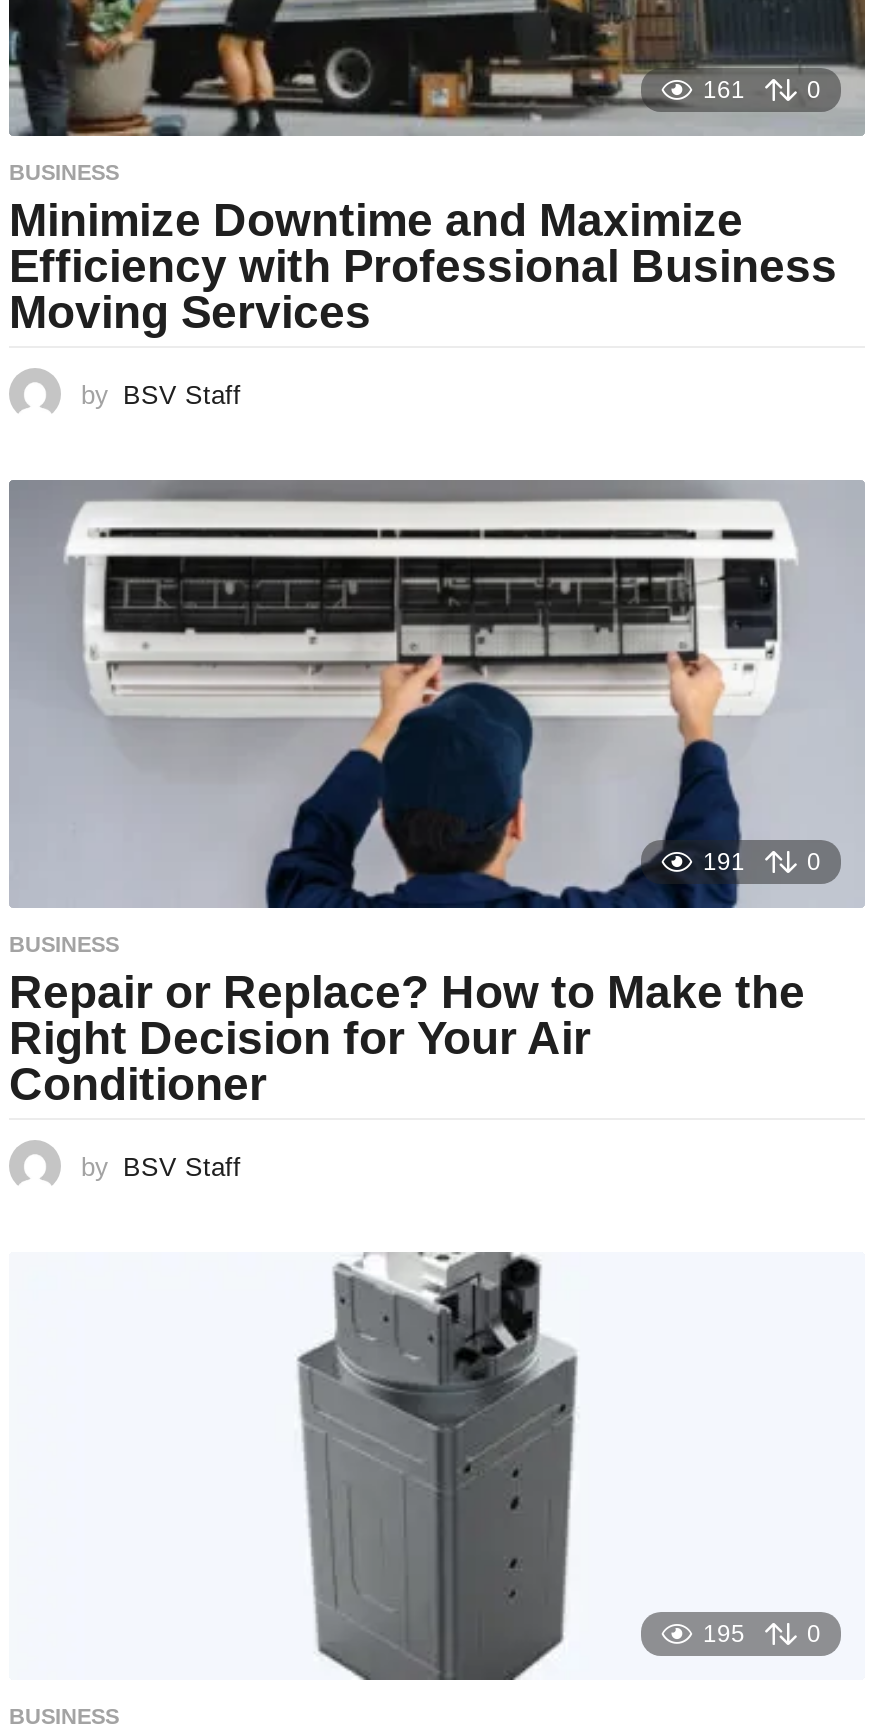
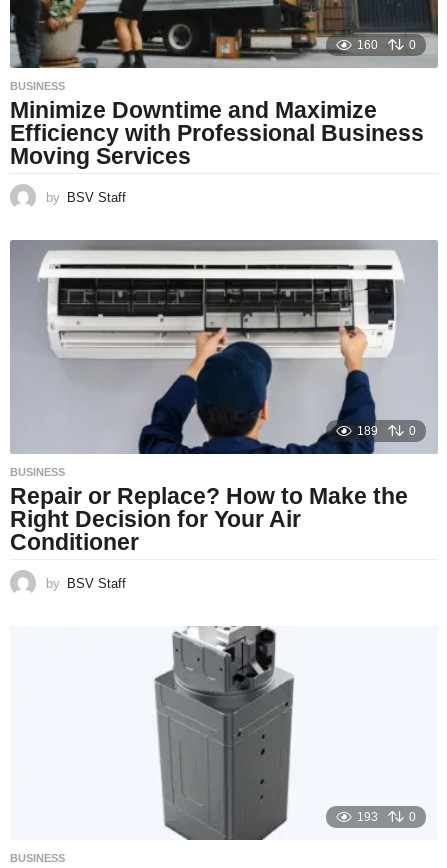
[703,76,745,104] 161 -> [357,38,378,52] 160
[703,848,745,876] 191 -> [357,424,378,438] 189
[703,1620,745,1648] 195 -> [357,810,378,824] 193

